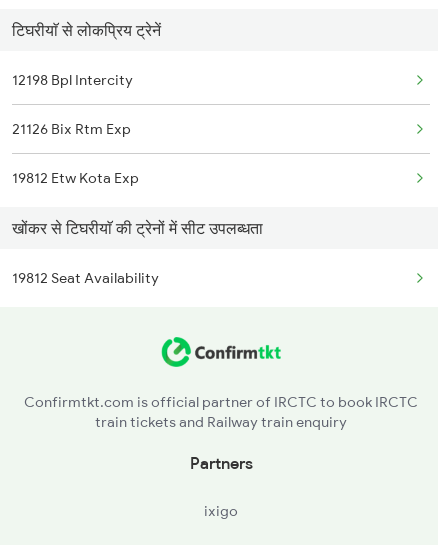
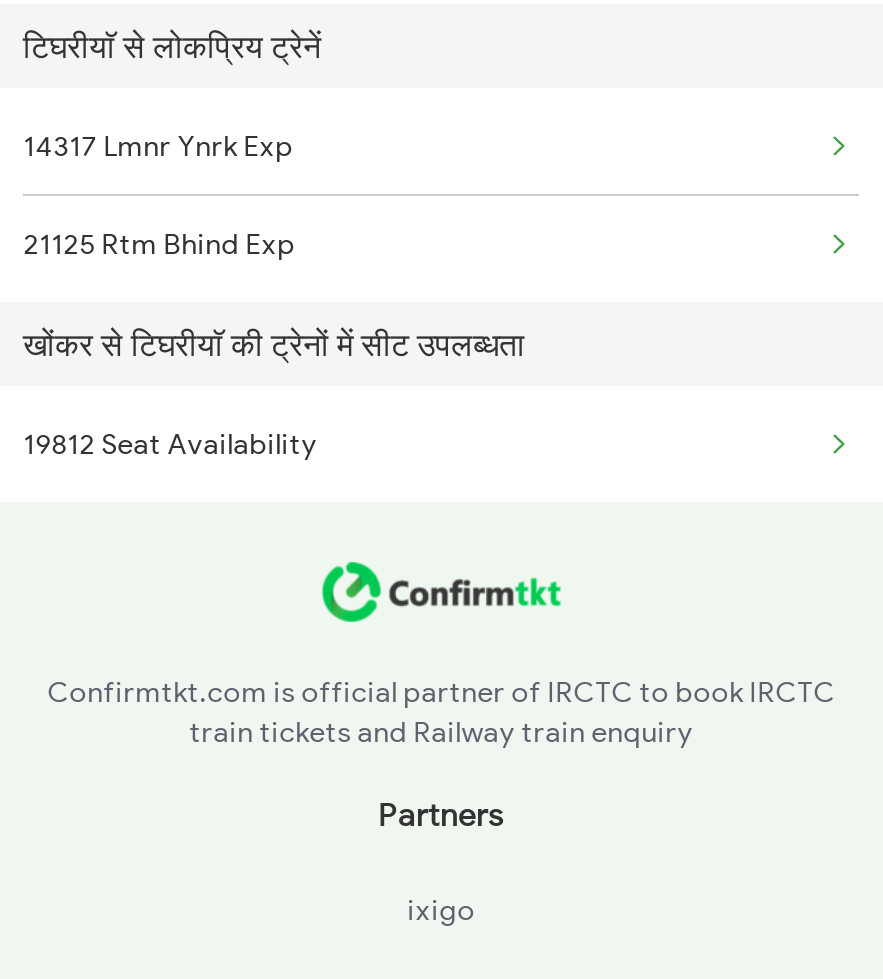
[12,71,139,187] 12198 Bpl Intercity | 21126 Bix Rtm Exp | 19812 Etw Kota Exp -> [23,128,295,262] 14317 Lmnr Ynrk Exp | 21125 Rtm Bhind Exp

